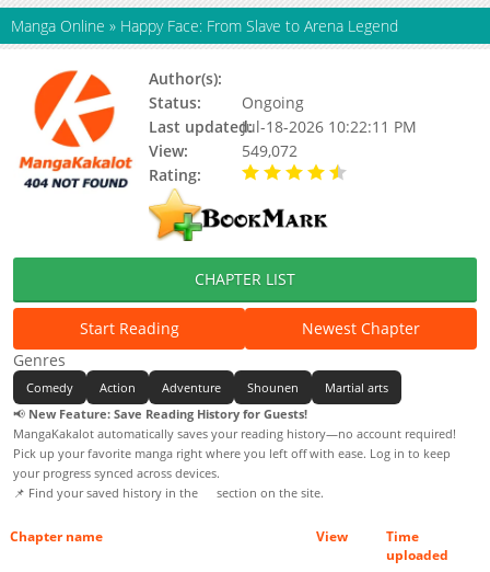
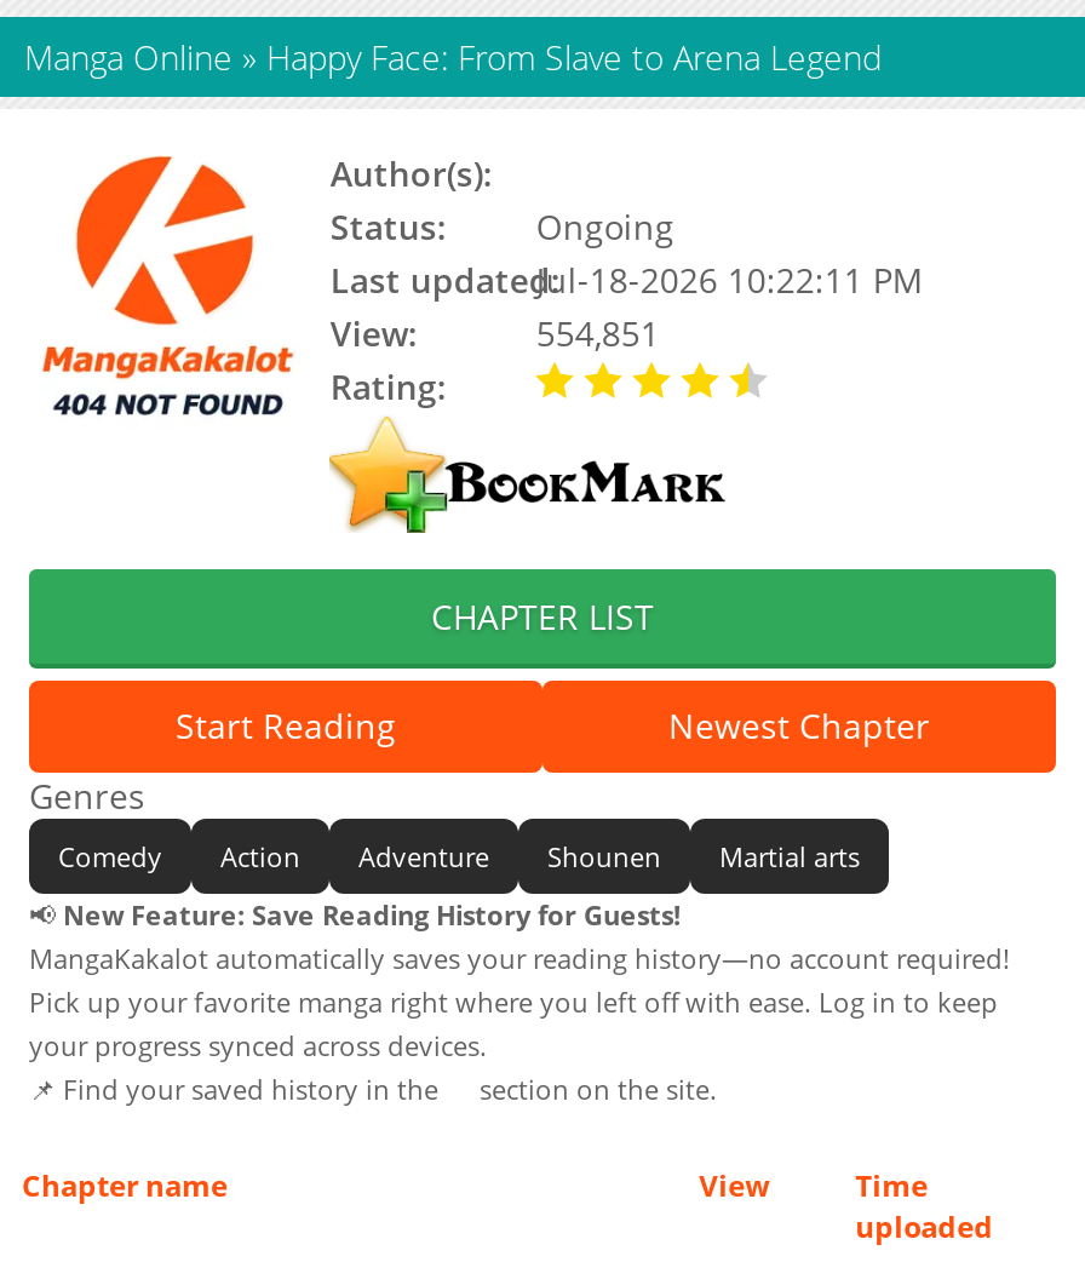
[242,140,298,161] 549,072 -> [536,310,660,356] 554,851

